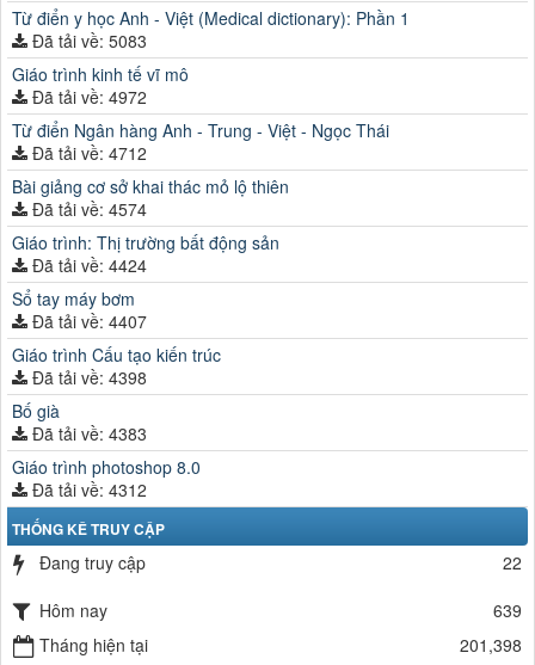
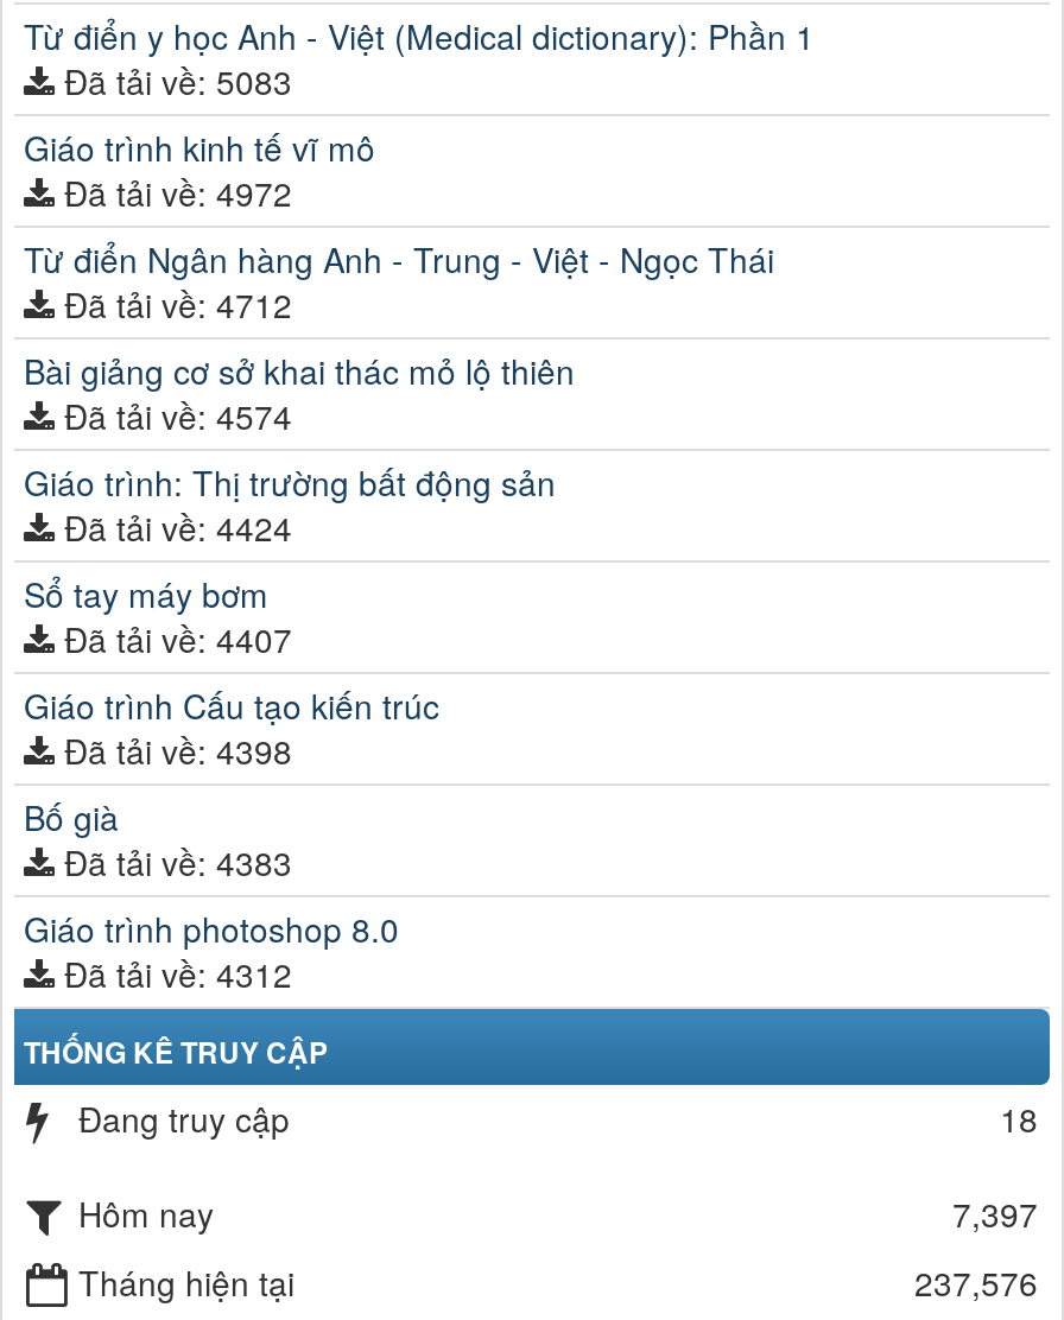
[503,551,522,574] 22 -> [1000,1095,1038,1142] 18
[493,598,522,622] 639 -> [952,1190,1038,1237] 7,397
[460,633,522,657] 201,398 -> [914,1259,1038,1306] 237,576

